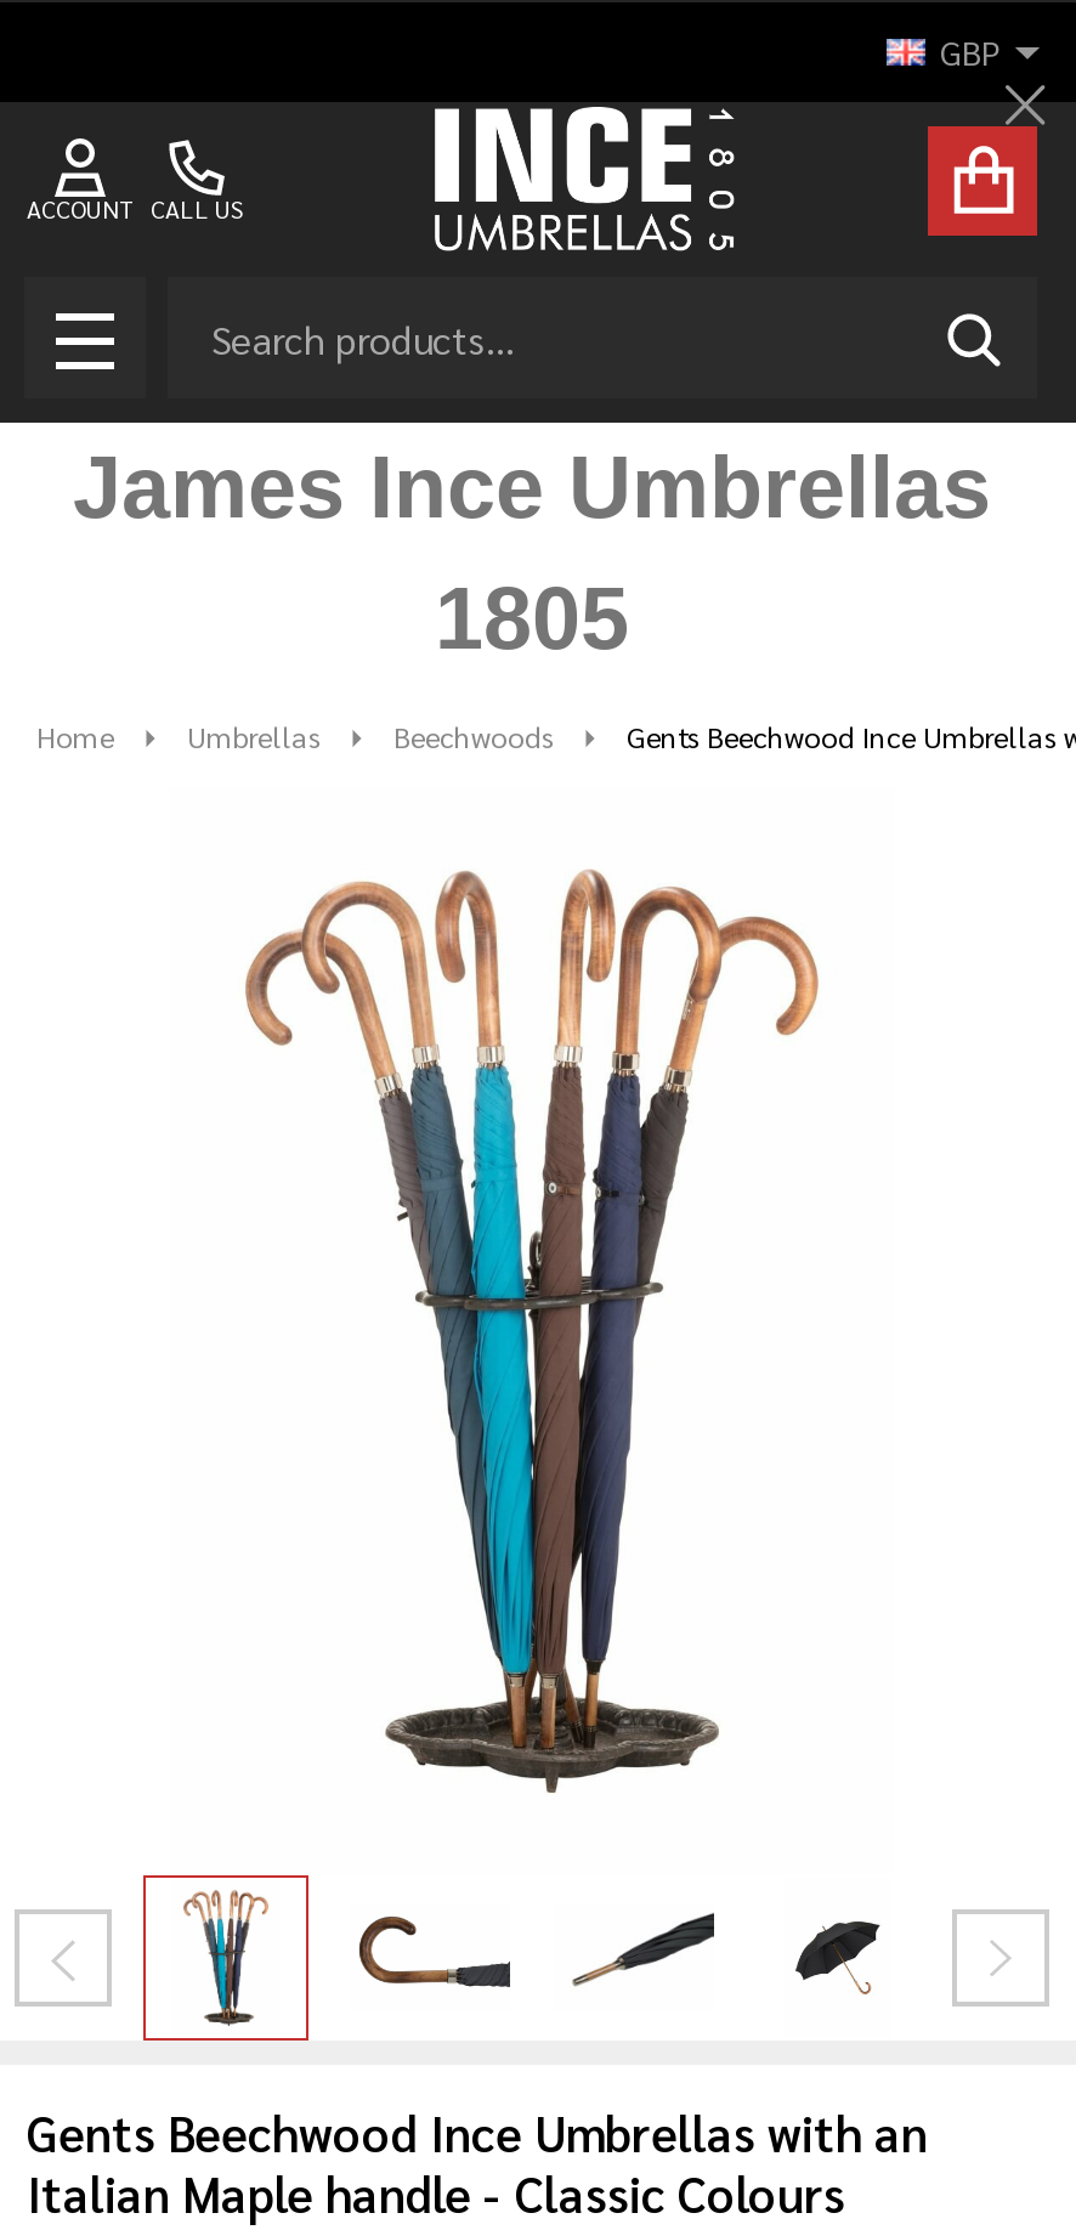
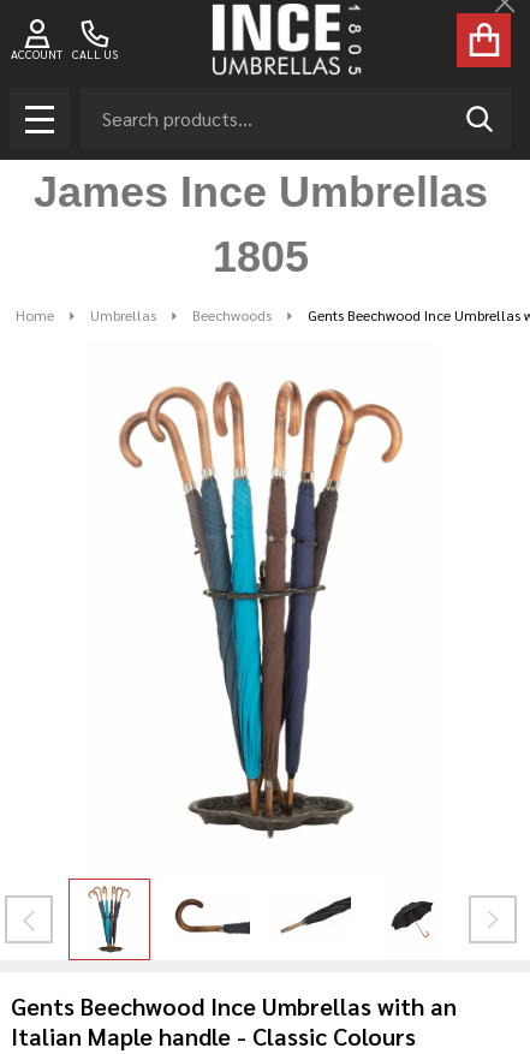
[940,29,1001,73] GBP -> none

